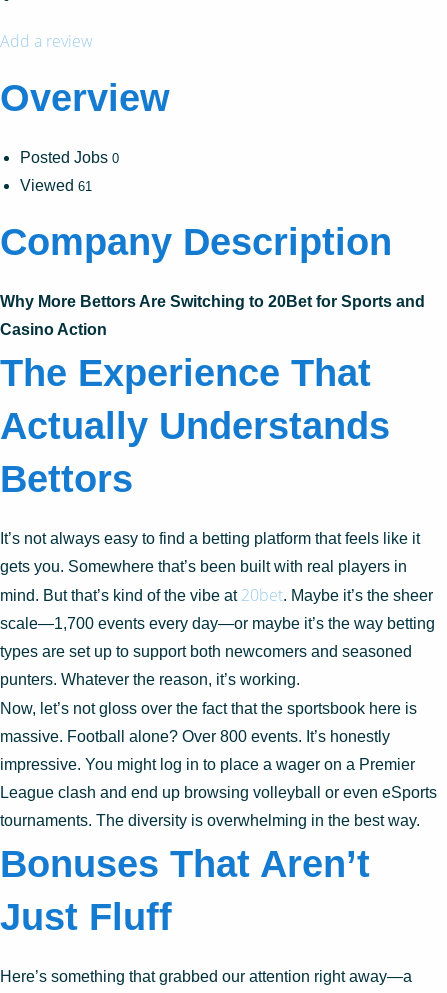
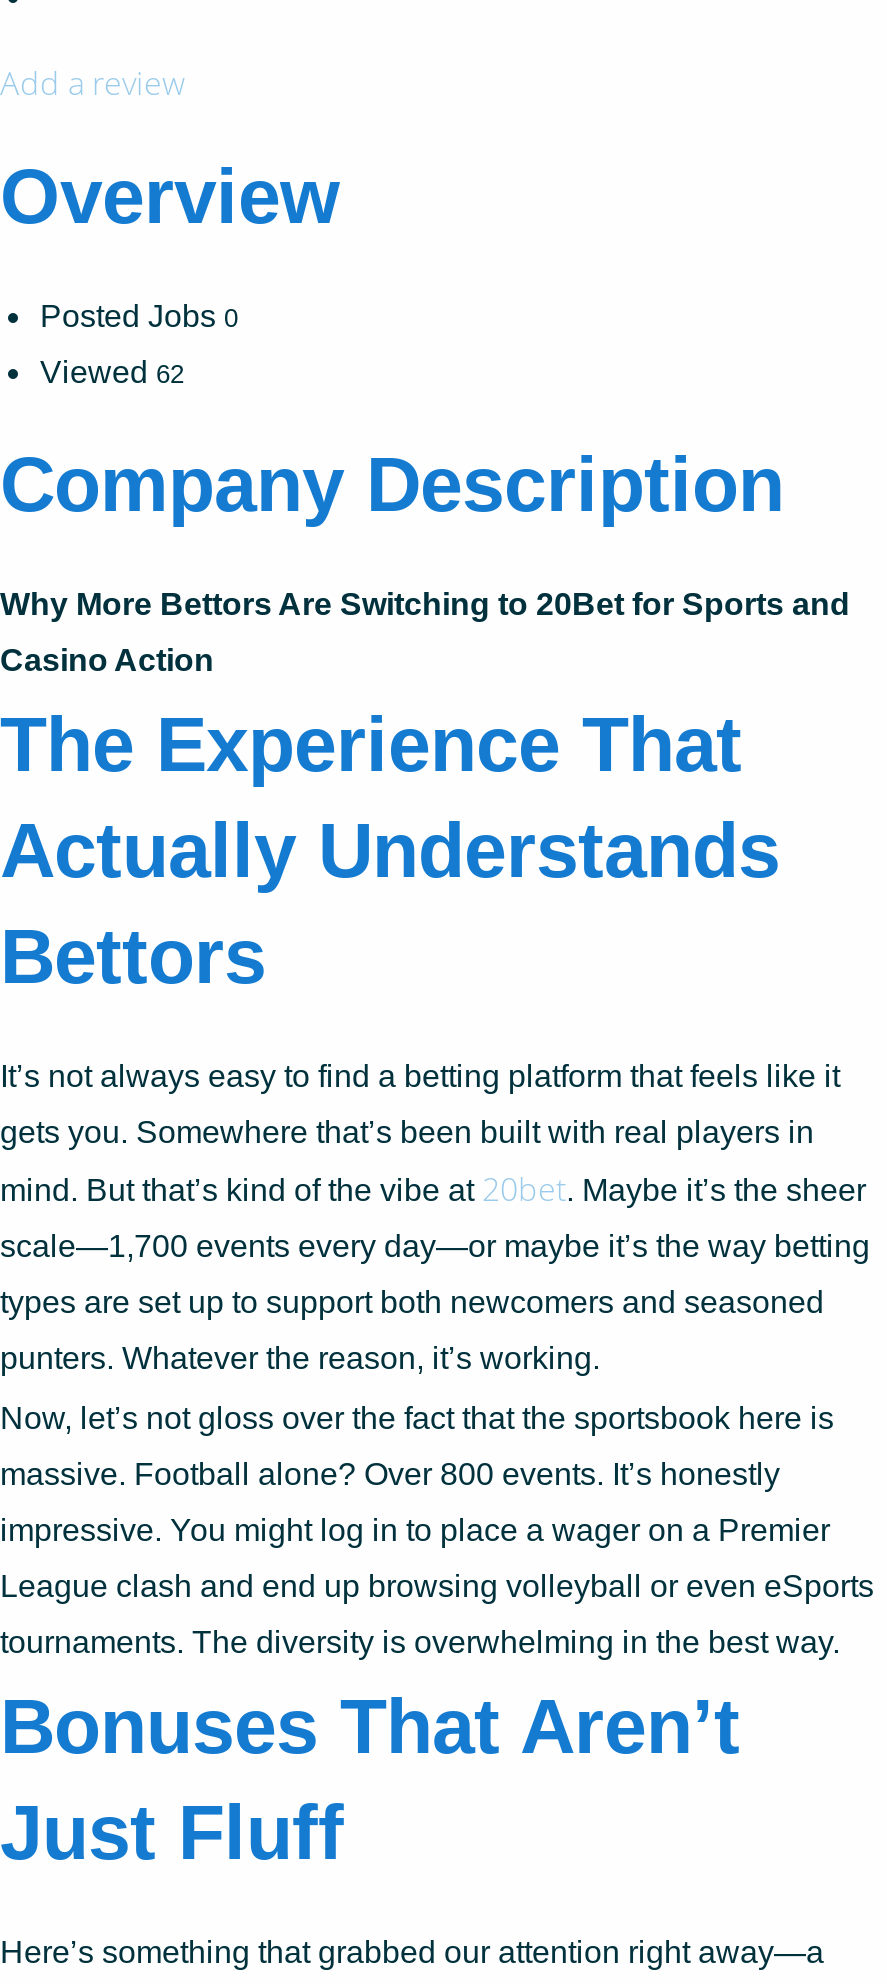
[20,177,92,194] Viewed 61 -> [40,354,184,388] Viewed 62

